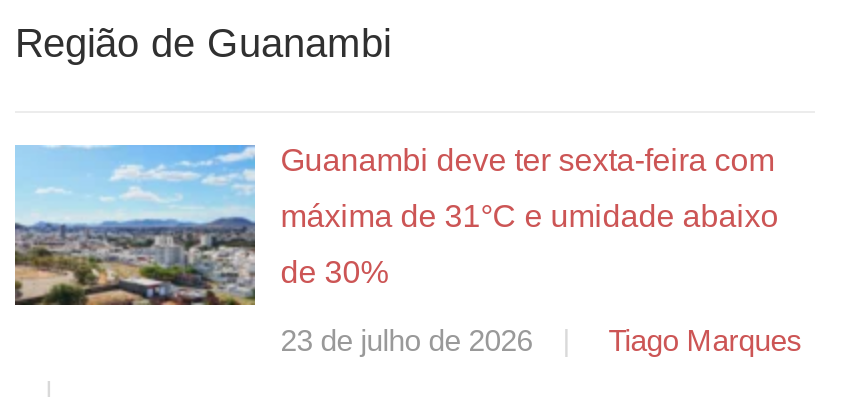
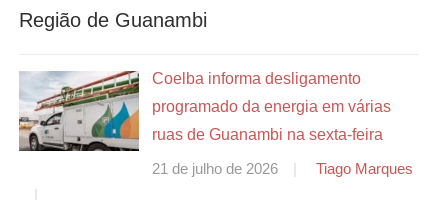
[13,142,775,307] [image] | Guanambi deve ter sexta-feira com -> [18,69,361,152] [image] | Coelba informa desligamento
[281,198,779,232] máxima de 31°C e umidade abaixo -> [152,97,391,114] programado da energia em várias
[281,254,389,288] de 30% -> [152,125,383,142] ruas de Guanambi na sexta-feira
[281,323,533,357] 23 de julho de 2026 -> [152,160,278,177] 21 de julho de 2026

